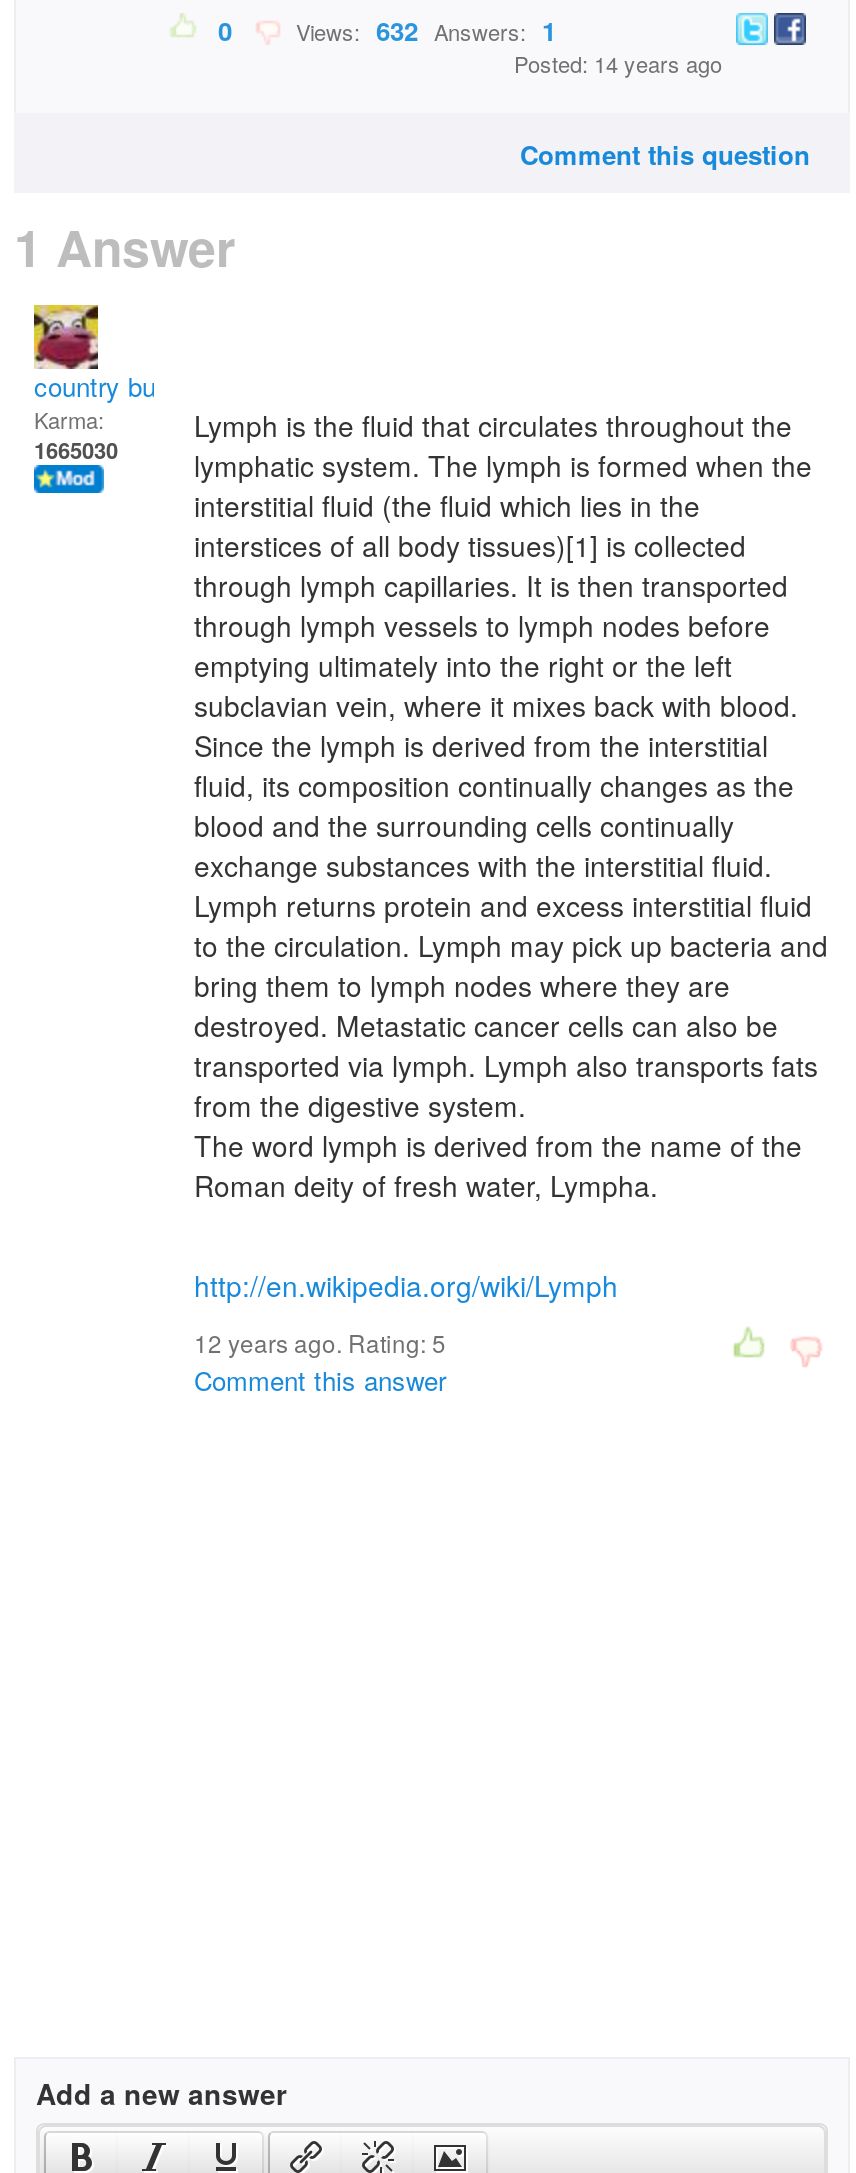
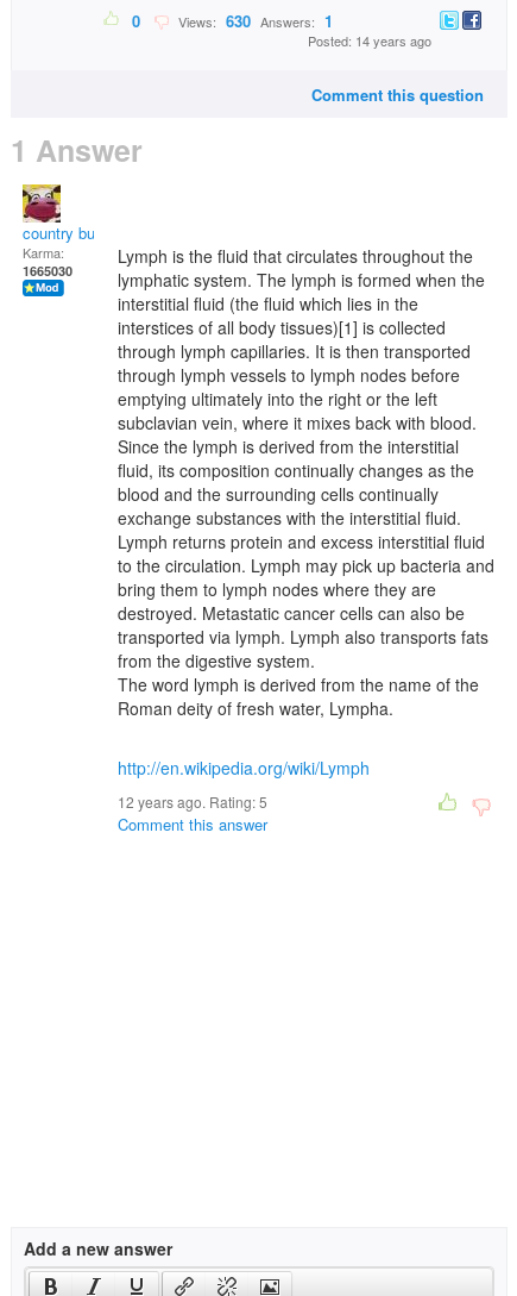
[284,11,556,49] Views: 632 Answers: 1 -> [171,10,333,32] Views: 630 Answers: 1

